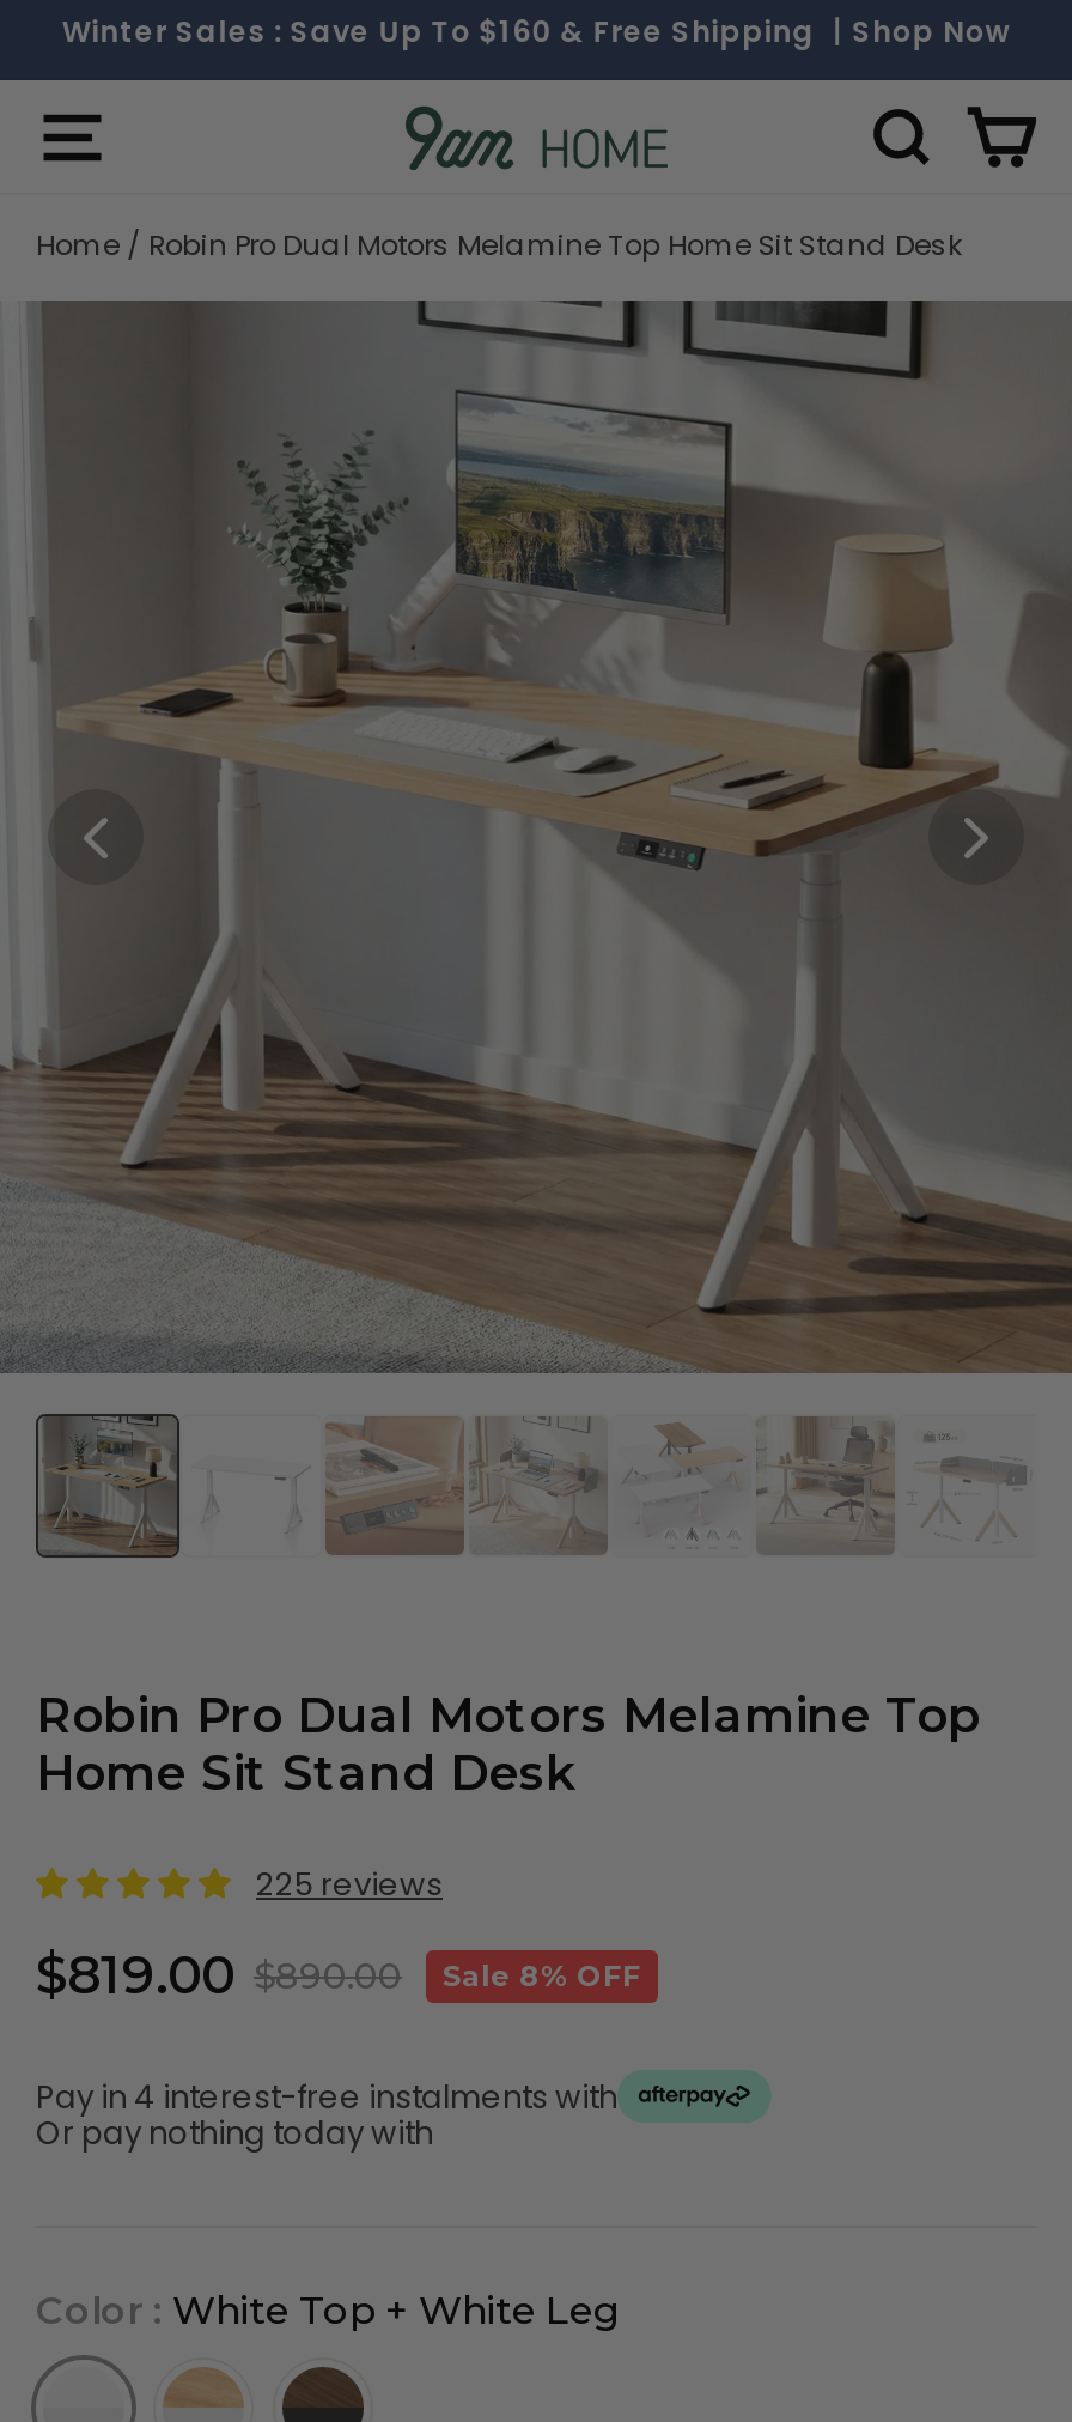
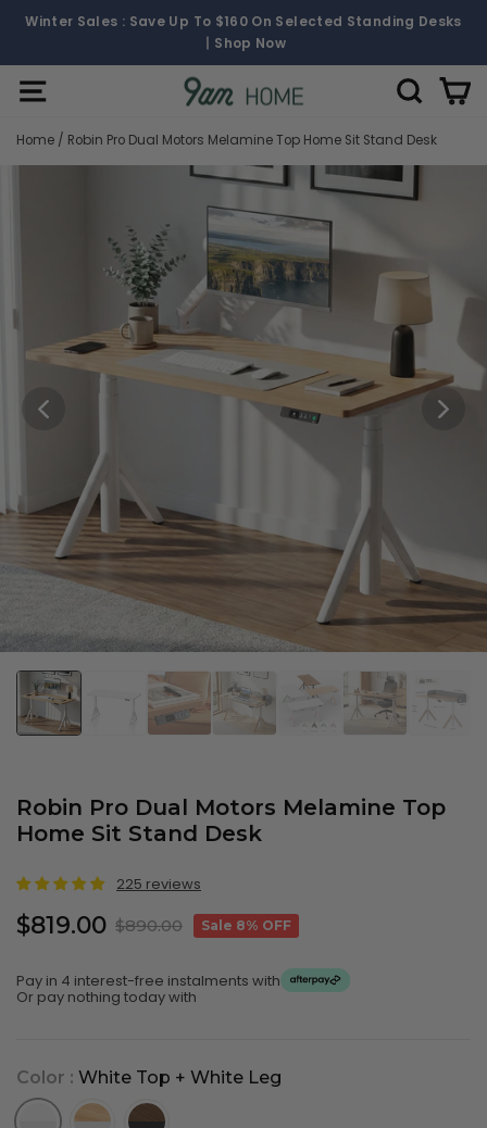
[62,11,1010,51] Winter Sales : Save Up To $160 & Free Shipping 丨Shop Now -> [25,12,462,52] Winter Sales : Save Up To $160 On Selected Standing Desks | 丨Shop Now

